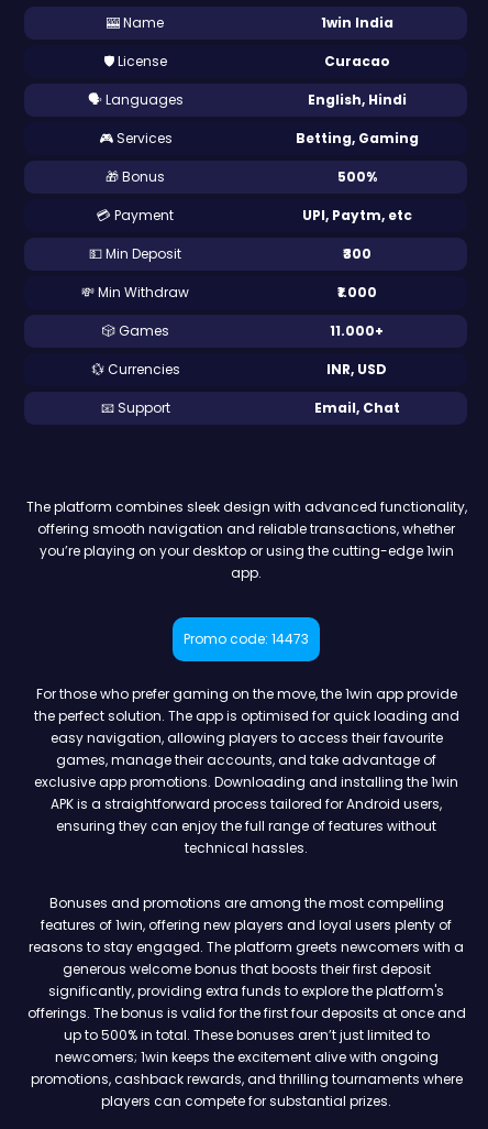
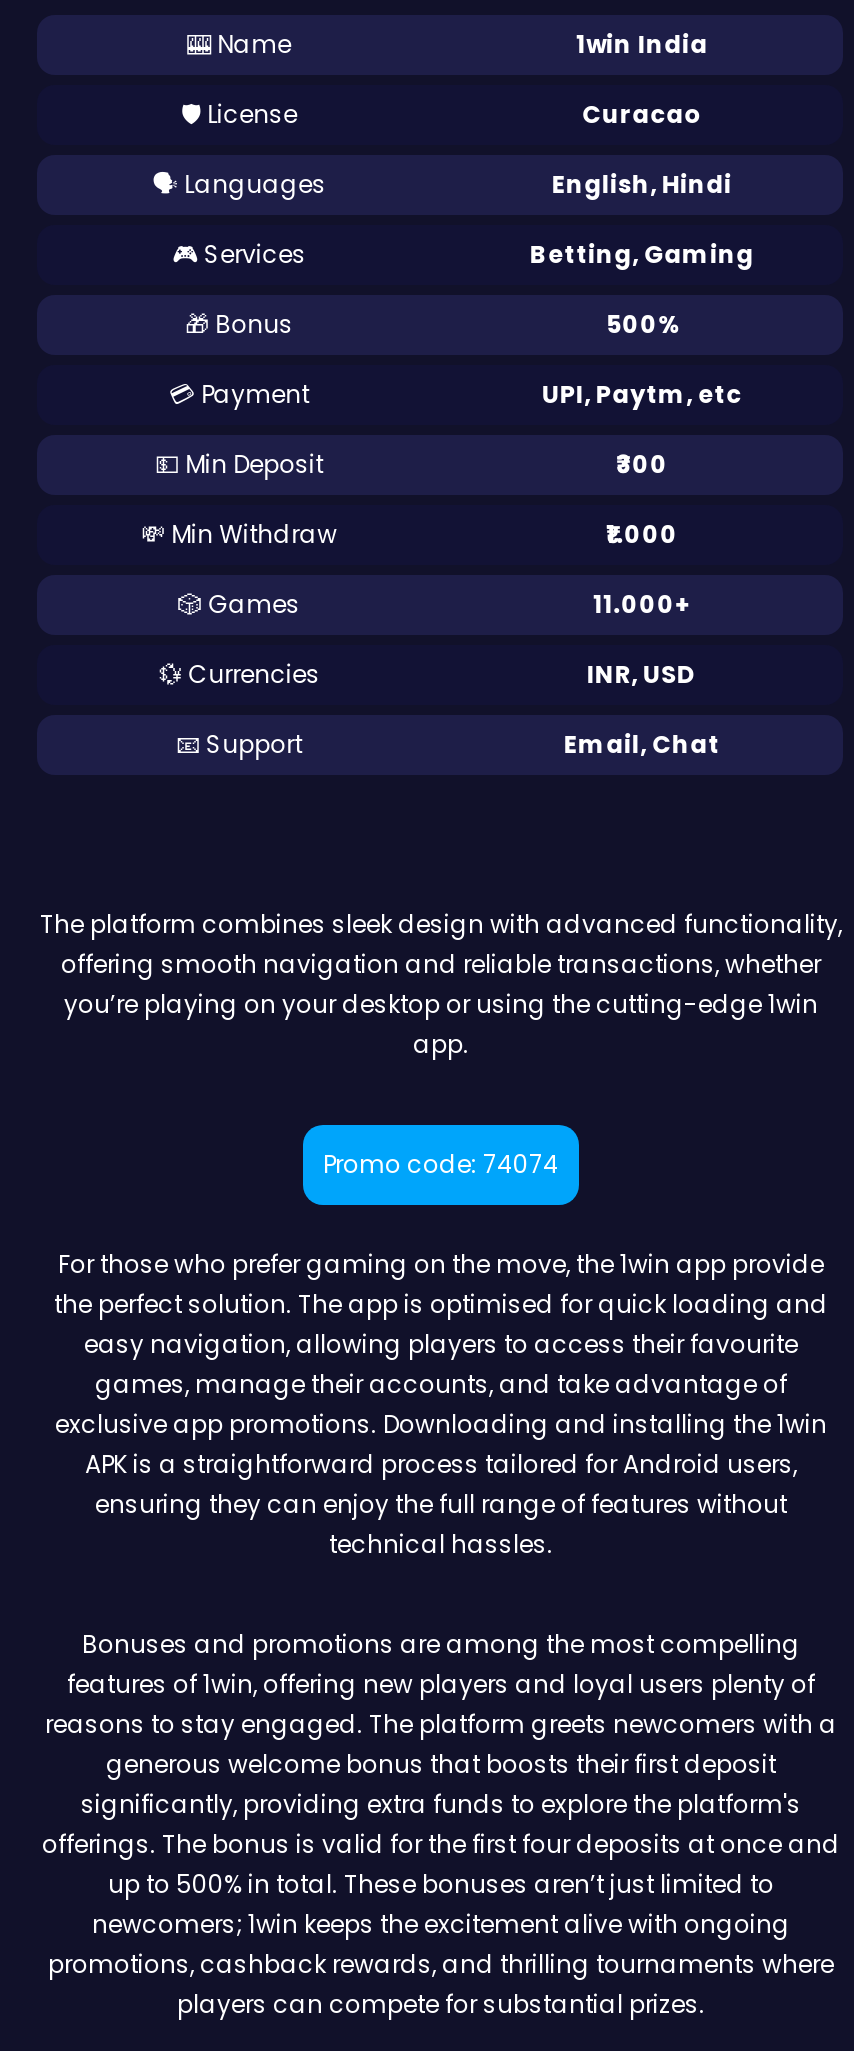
[184,629,309,648] Promo code: 14473 -> [323,1147,559,1181] Promo code: 74074

